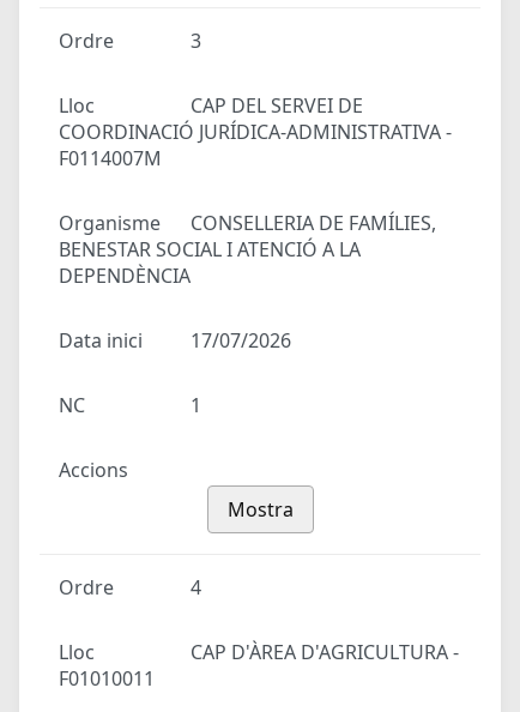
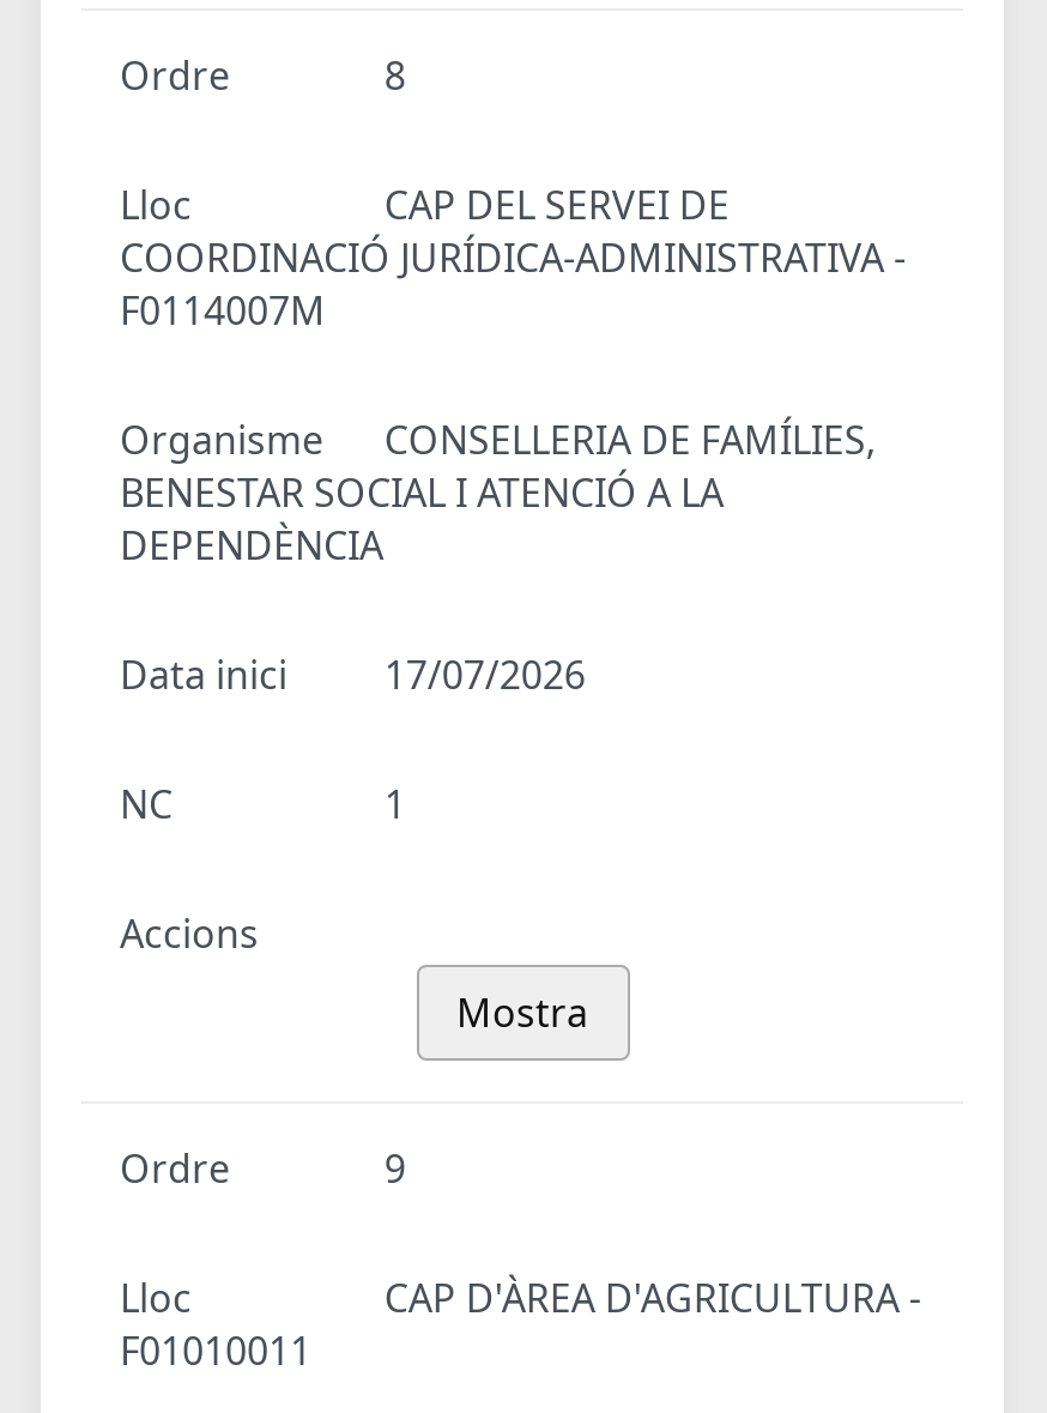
[191,28,202,54] 3 -> [384,50,406,103] 8
[191,575,202,601] 4 -> [384,1143,406,1196] 9

